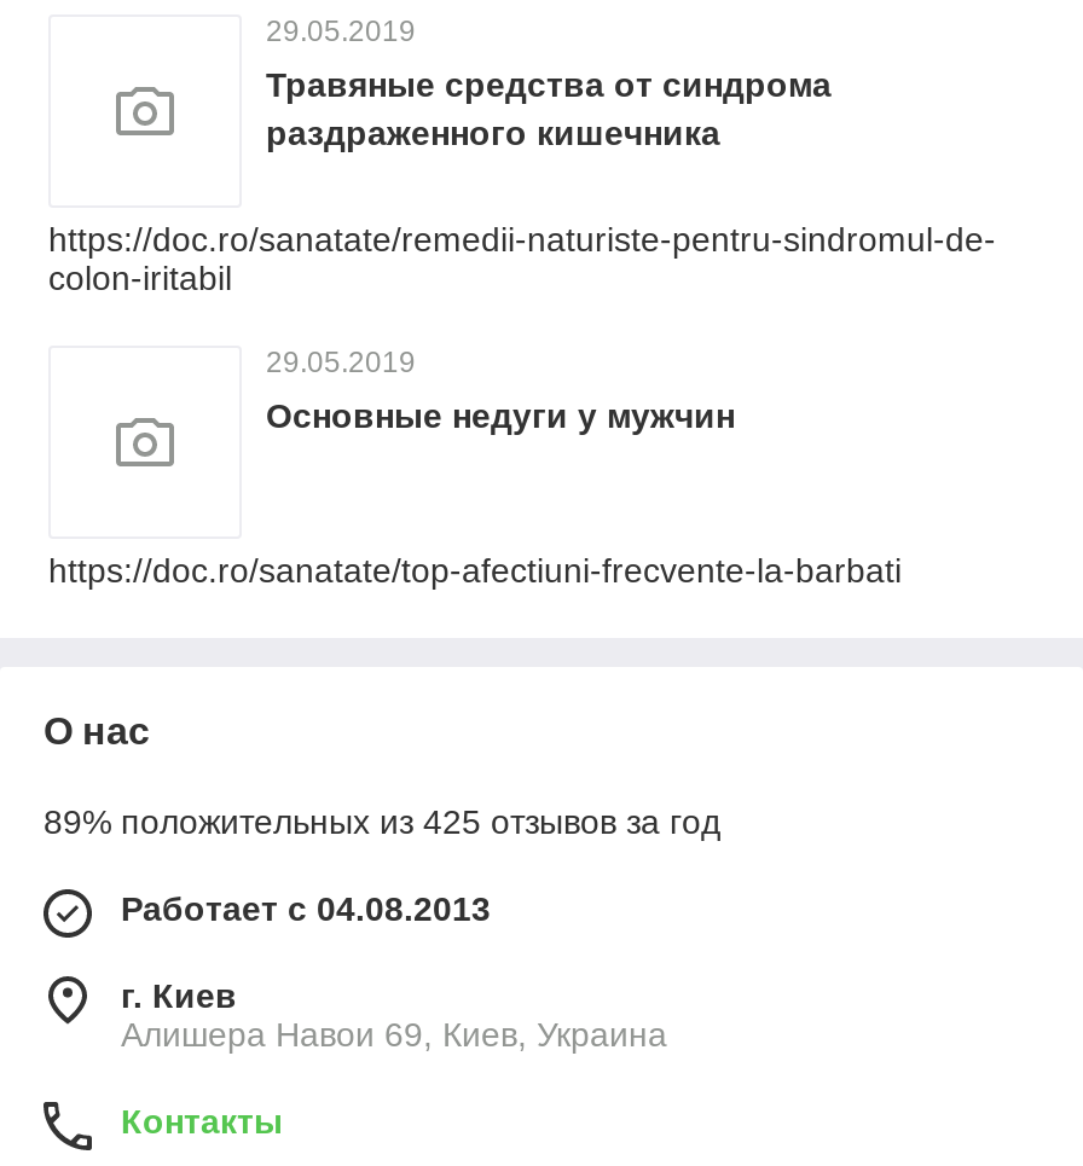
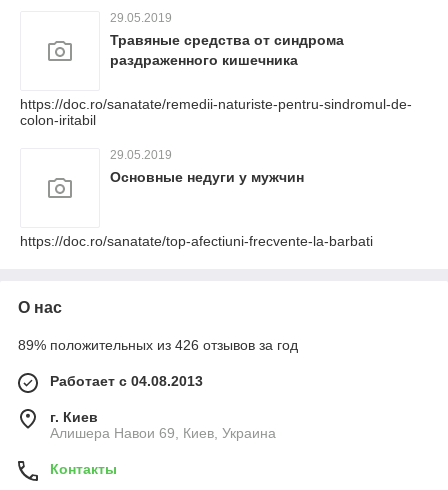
[44,802,720,841] 89% положительных из 425 отзывов за год -> [18,337,298,353] 89% положительных из 426 отзывов за год

